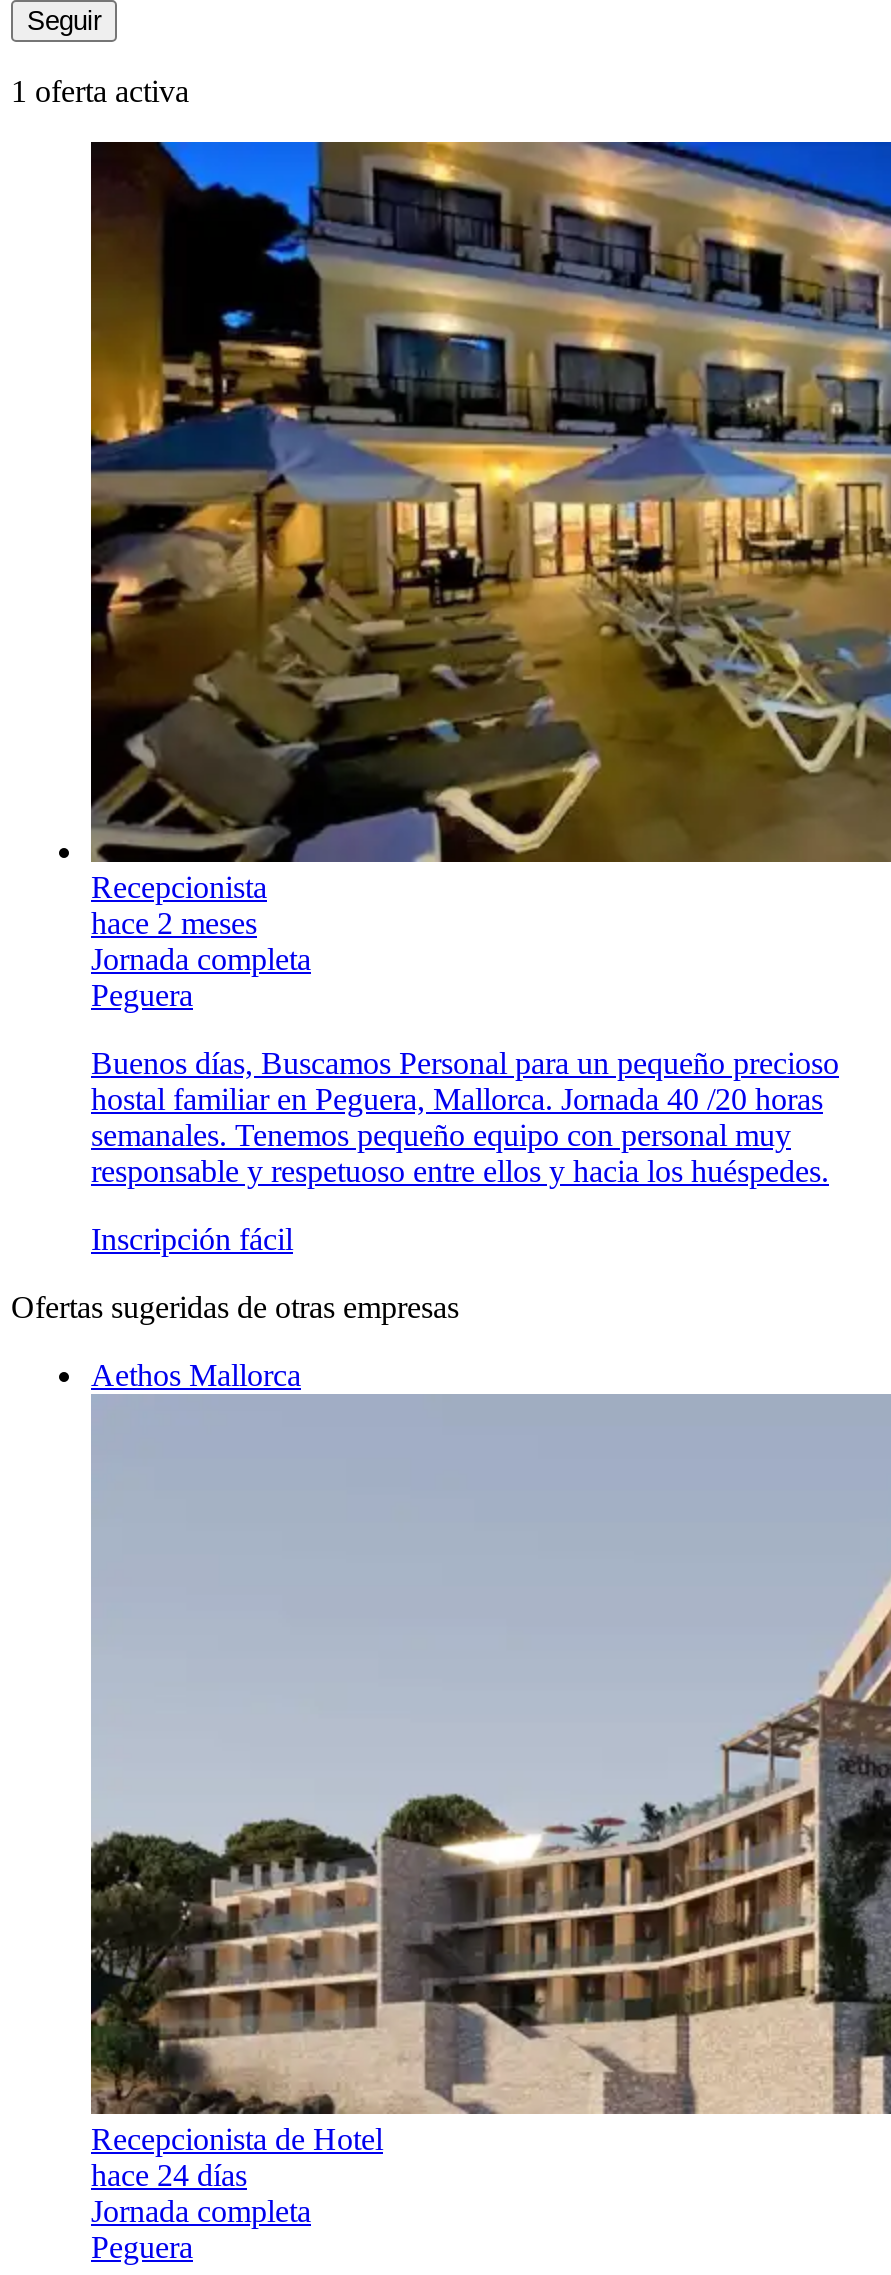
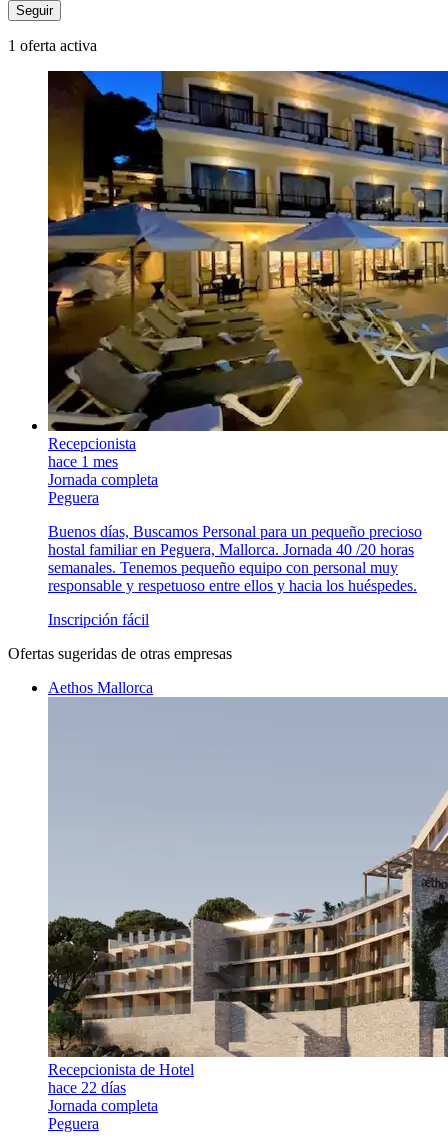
[91,906,257,940] hace 2 meses -> [48,453,118,470] hace 1 mes
[91,2158,247,2192] hace 24 días -> [48,1079,126,1096] hace 22 días

